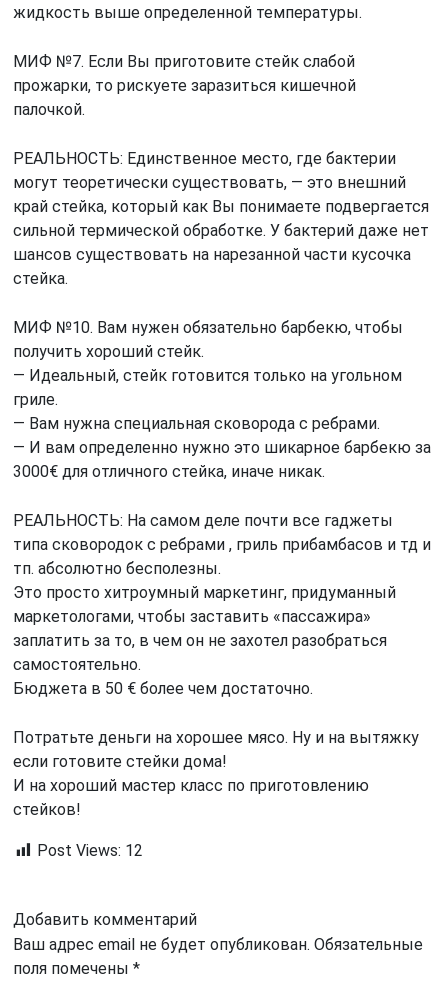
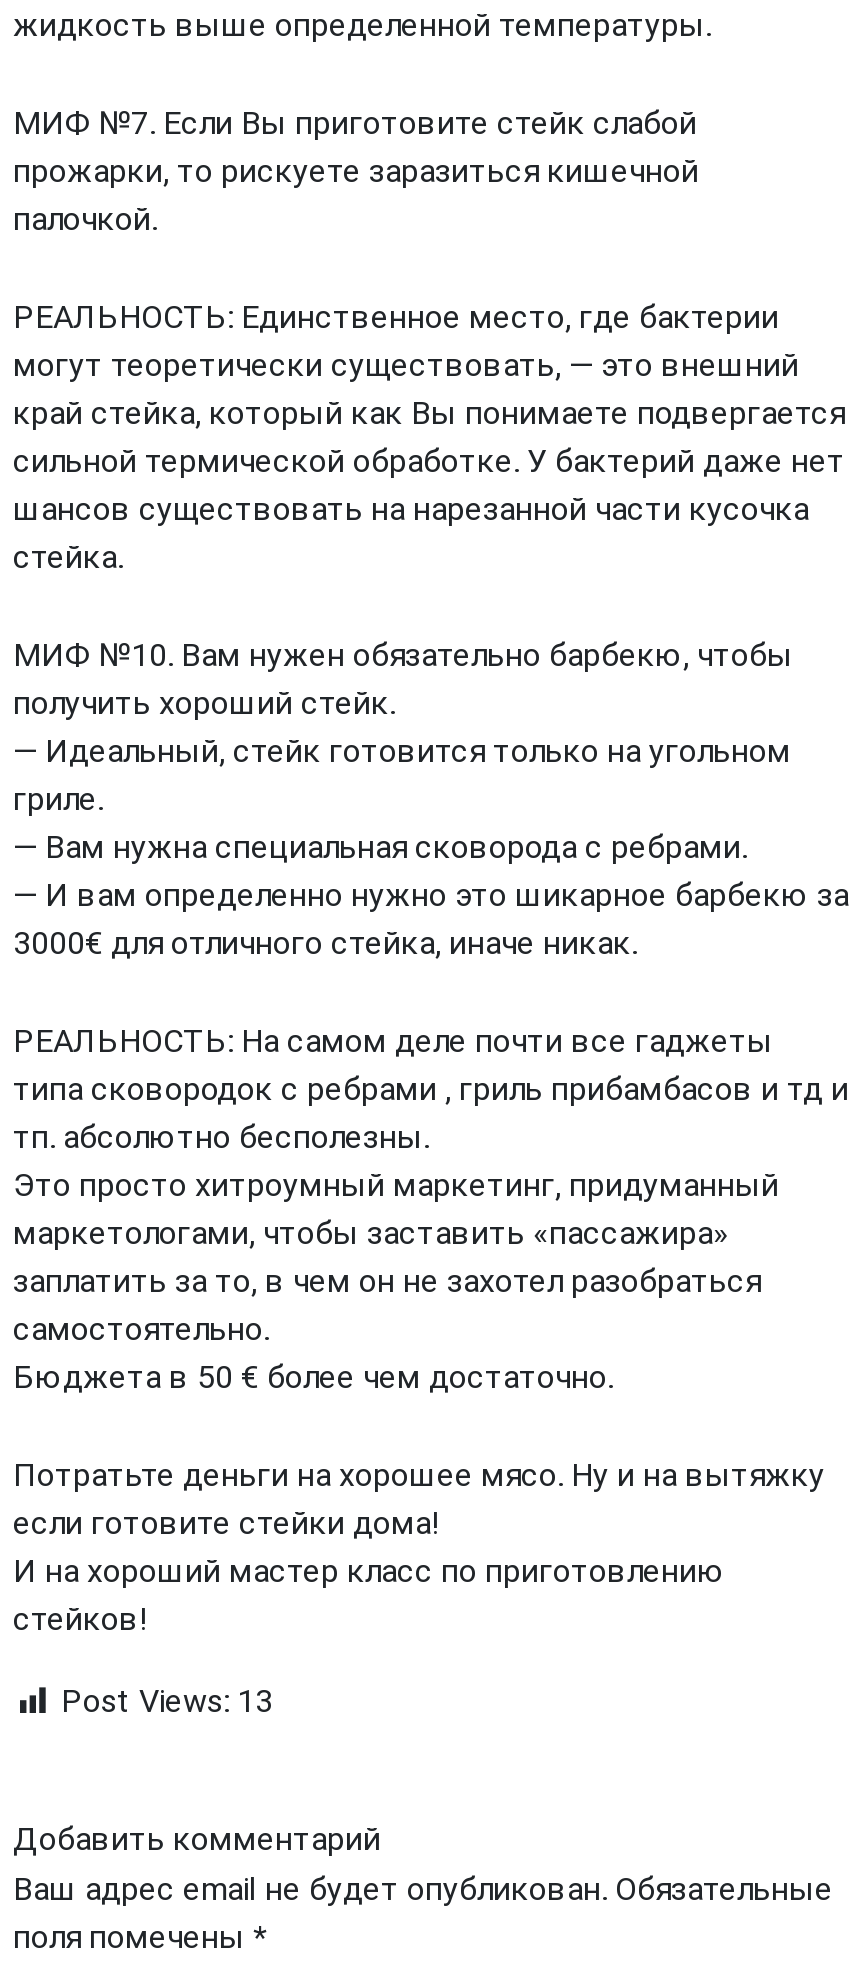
[37,841,143,860] Post Views: 12 -> [61,1682,273,1720] Post Views: 13

